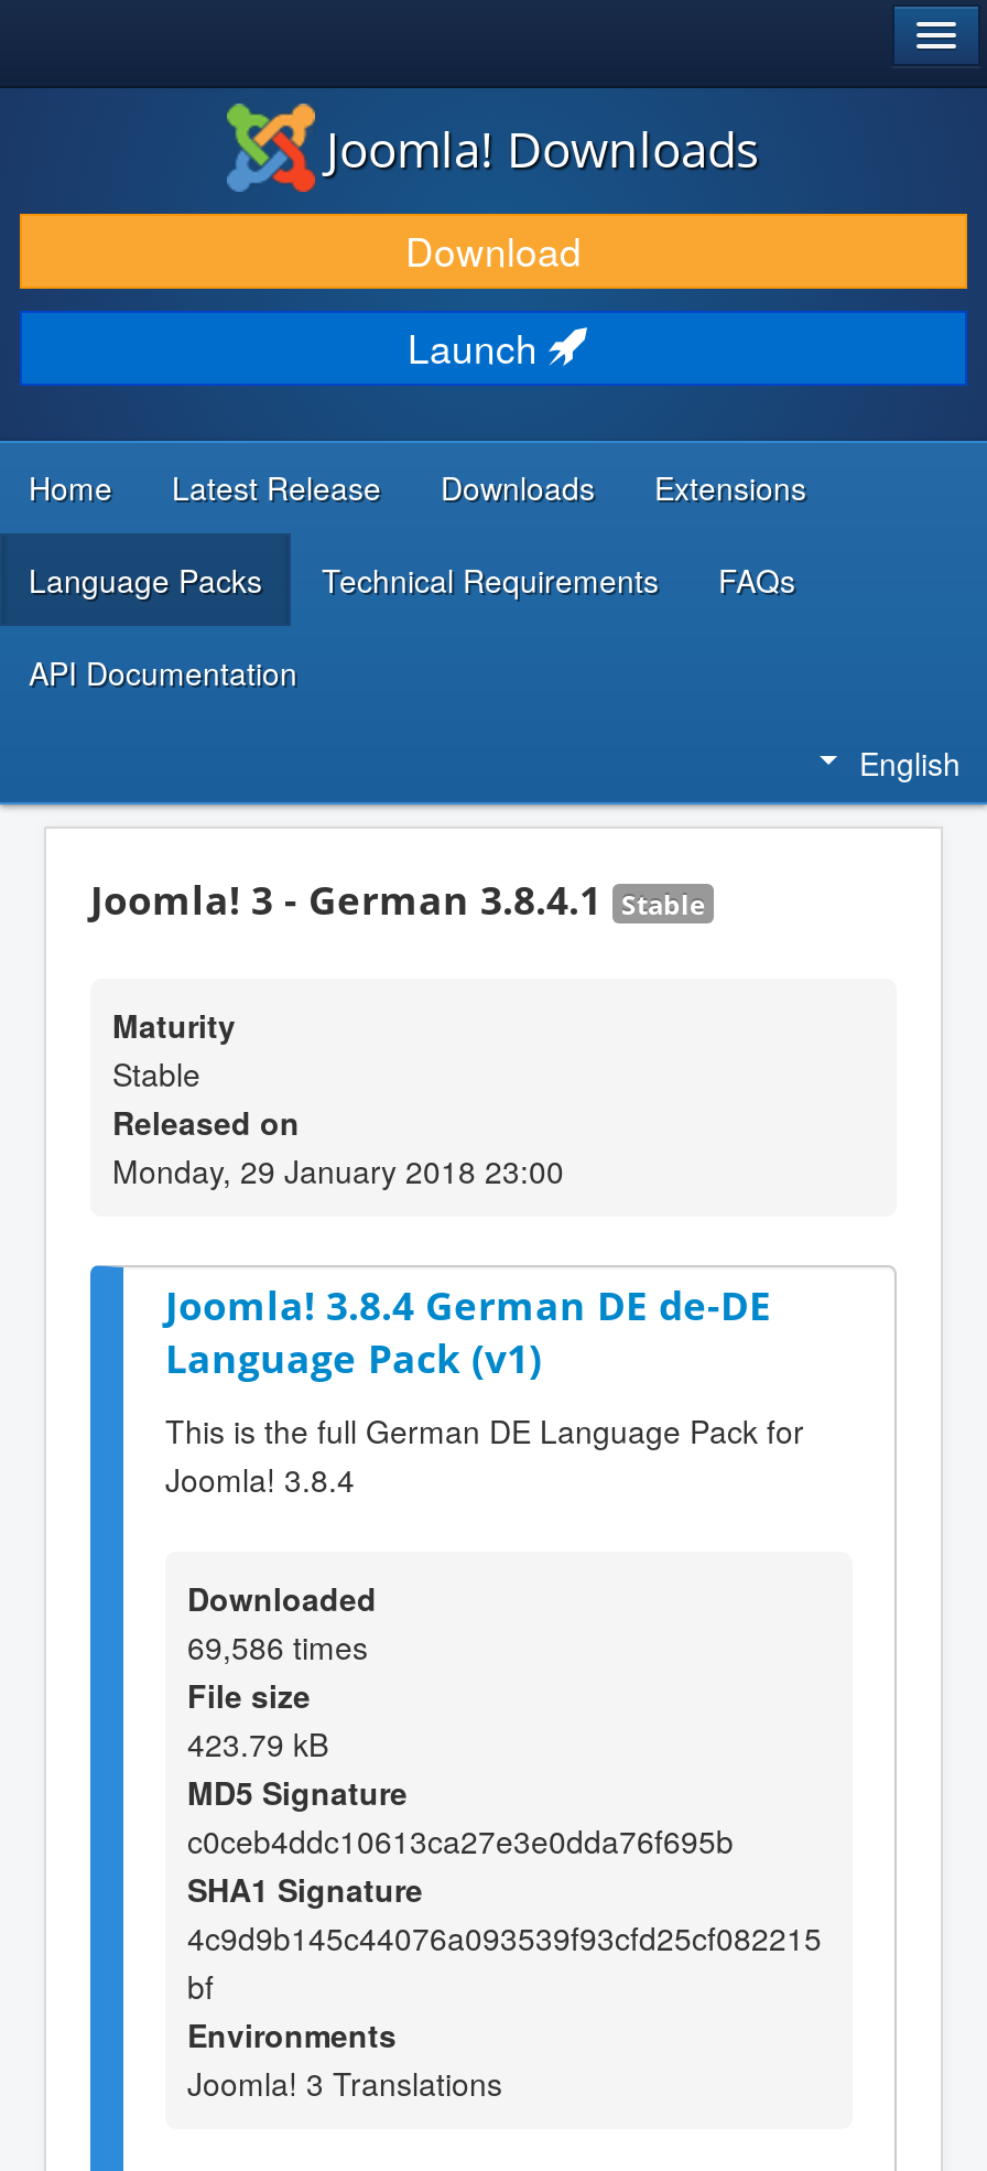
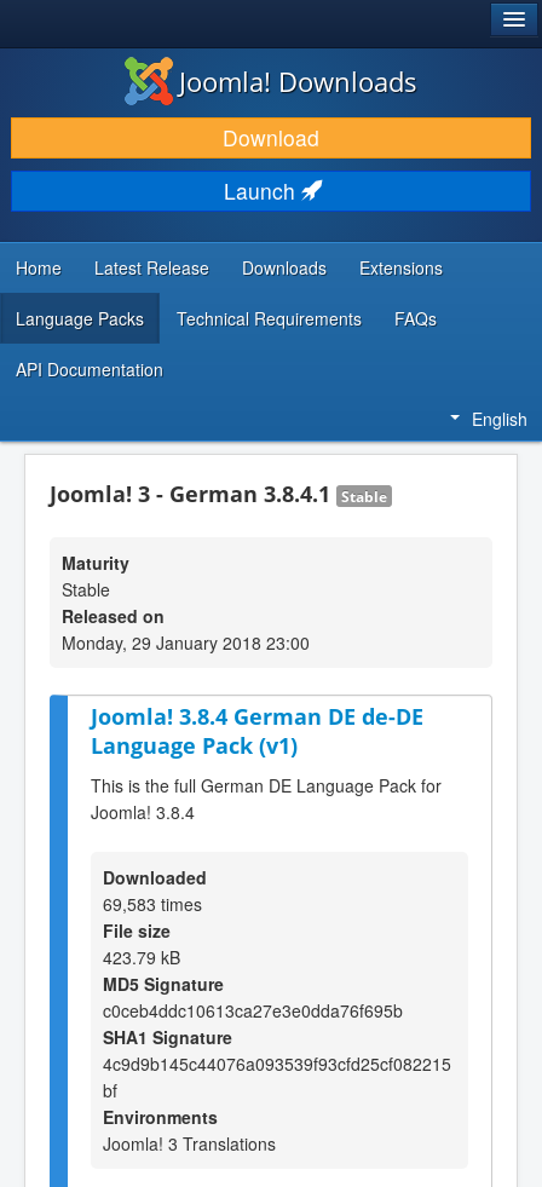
[187,1624,368,1668] 69,586 times -> [103,892,202,916] 69,583 times

